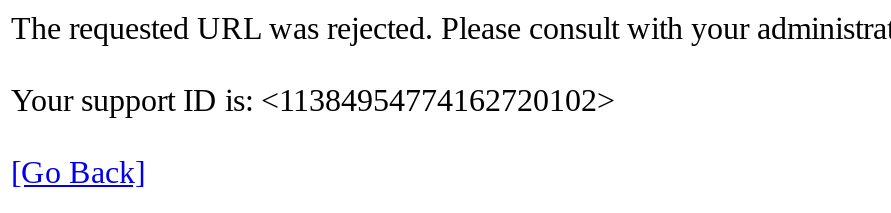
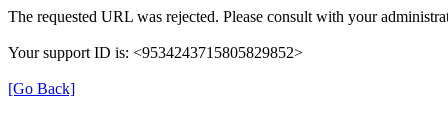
[11,83,615,117] Your support ID is: <11384954774162720102> -> [8,44,303,61] Your support ID is: <9534243715805829852>

